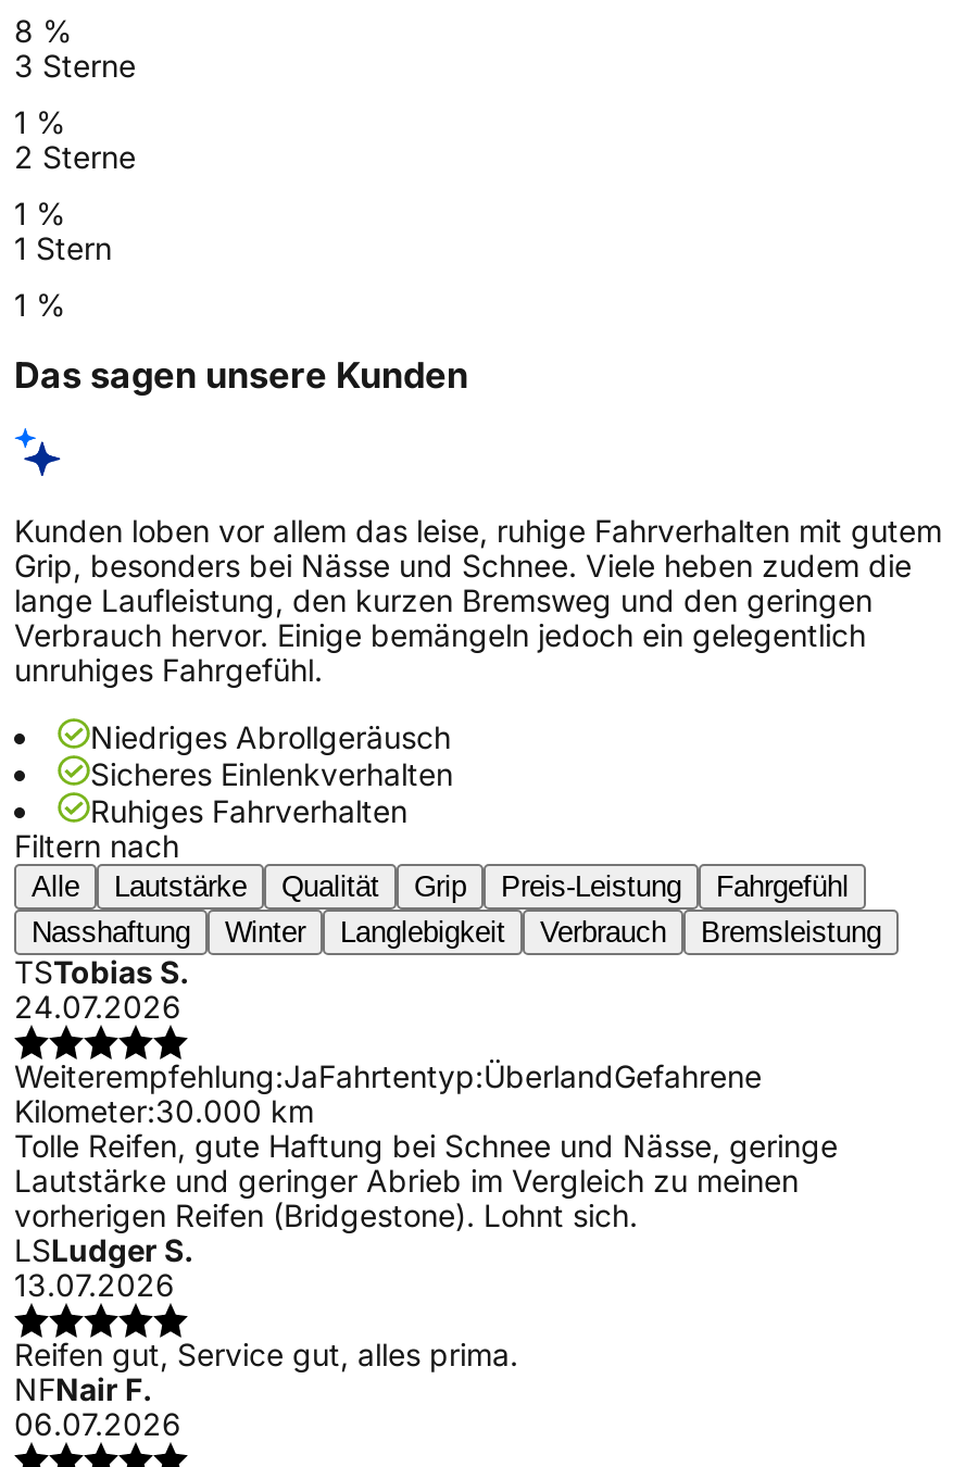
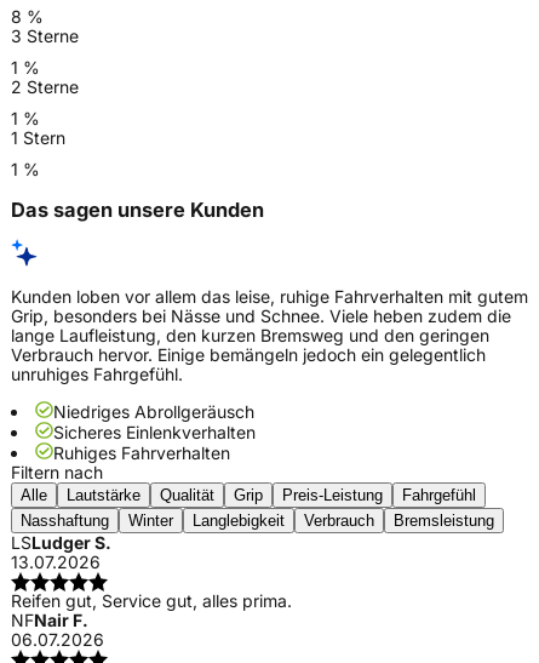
[14,954,838,1234] TSTobias S. | 24.07.2026 | Weiterempfehlung:JaFahrtentyp:ÜberlandGefahrene | Kilometer:30.000 km | Tolle Reifen, gute Haftung bei Schnee und Nässe, geringe | Lautstärke und geringer Abrieb im Vergleich zu meinen | vorherigen Reifen (Bridgestone). Lohnt sich. -> none

